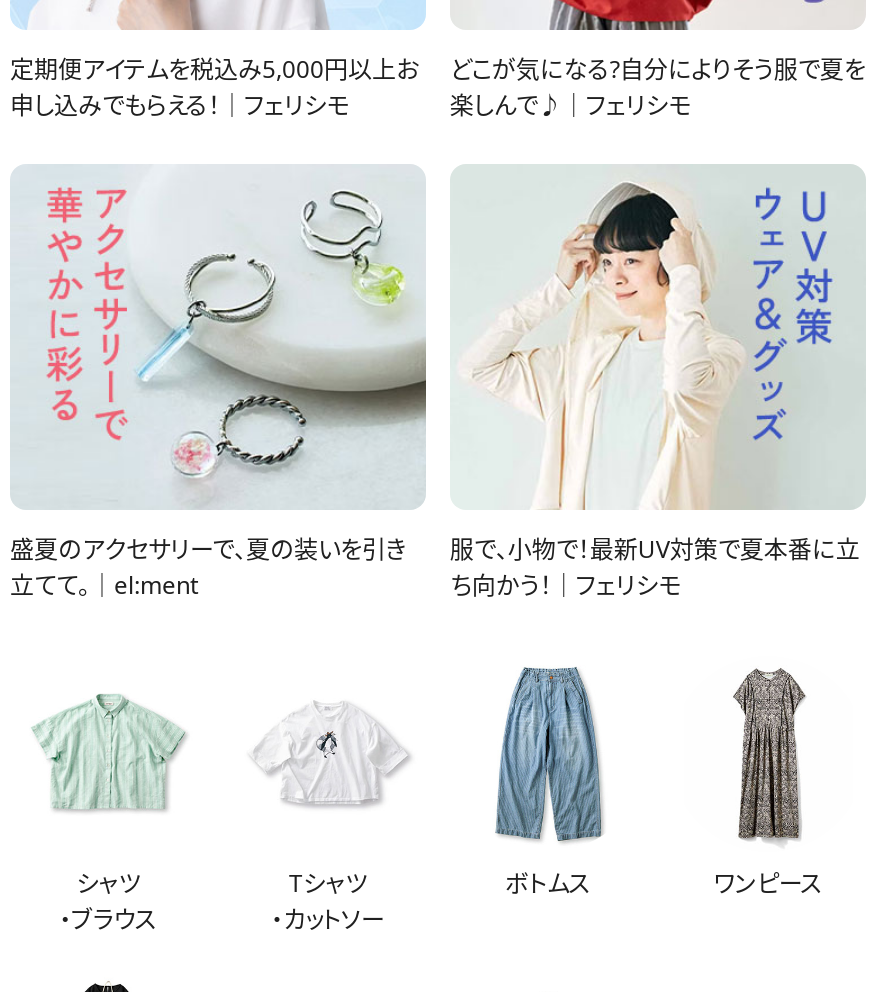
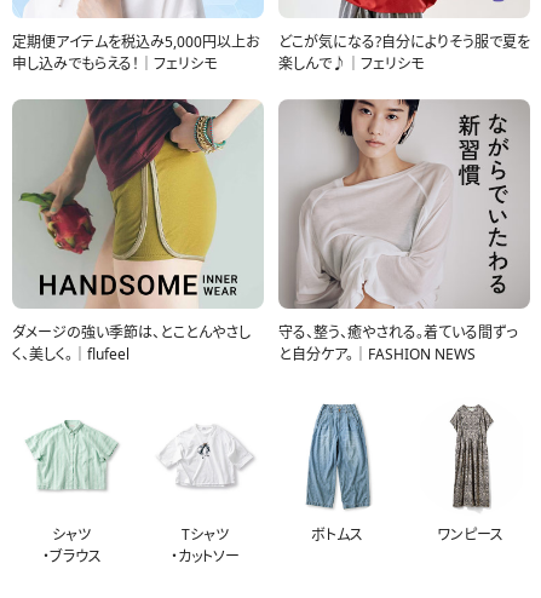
[10,164,428,602] [image] | 盛夏のアクセサリーで、夏の装いを引き | 立てて。｜el:ment -> [12,98,264,364] [image] | ダメージの強い季節は、とことんやさし | く、美しく。｜flufeel
[450,164,864,602] [image] | 服で、小物で！最新UV対策で夏本番に立 | ち向かう！｜フェリシモ -> [278,98,530,364] [image] | 守る、整う、癒やされる。着ている間ずっ | と自分ケア。｜FASHION NEWS

